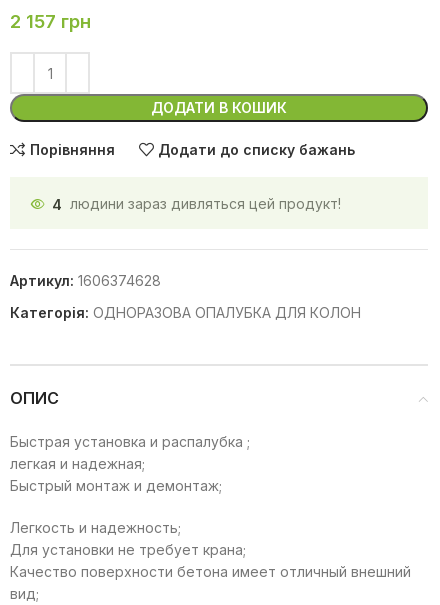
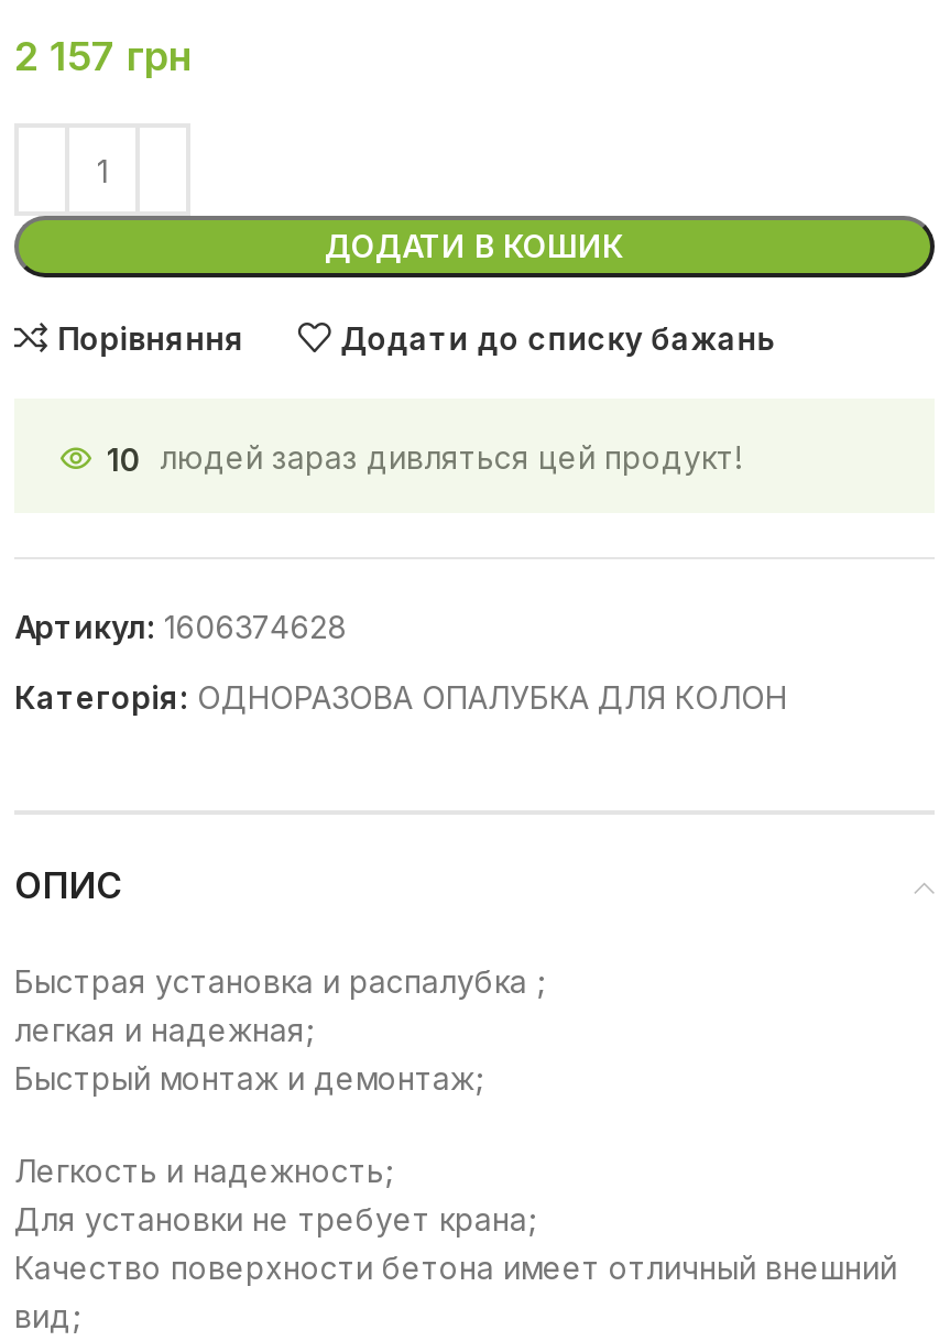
[52,196,341,213] 4 людини зараз дивляться цей продукт! -> [107,440,741,477] 10 людей зараз дивляться цей продукт!

